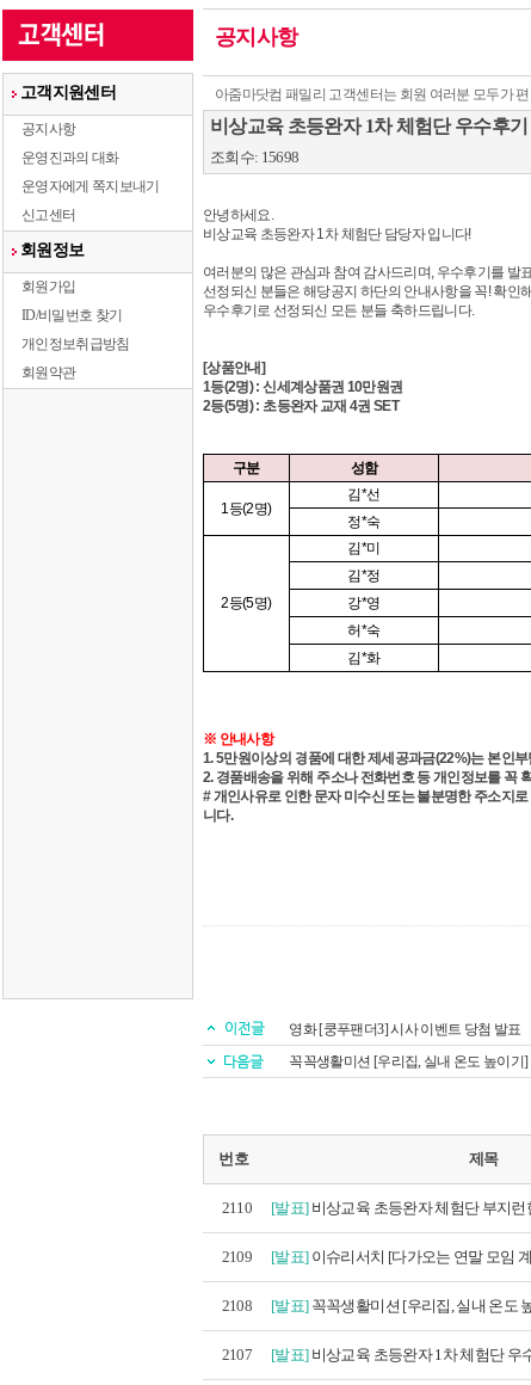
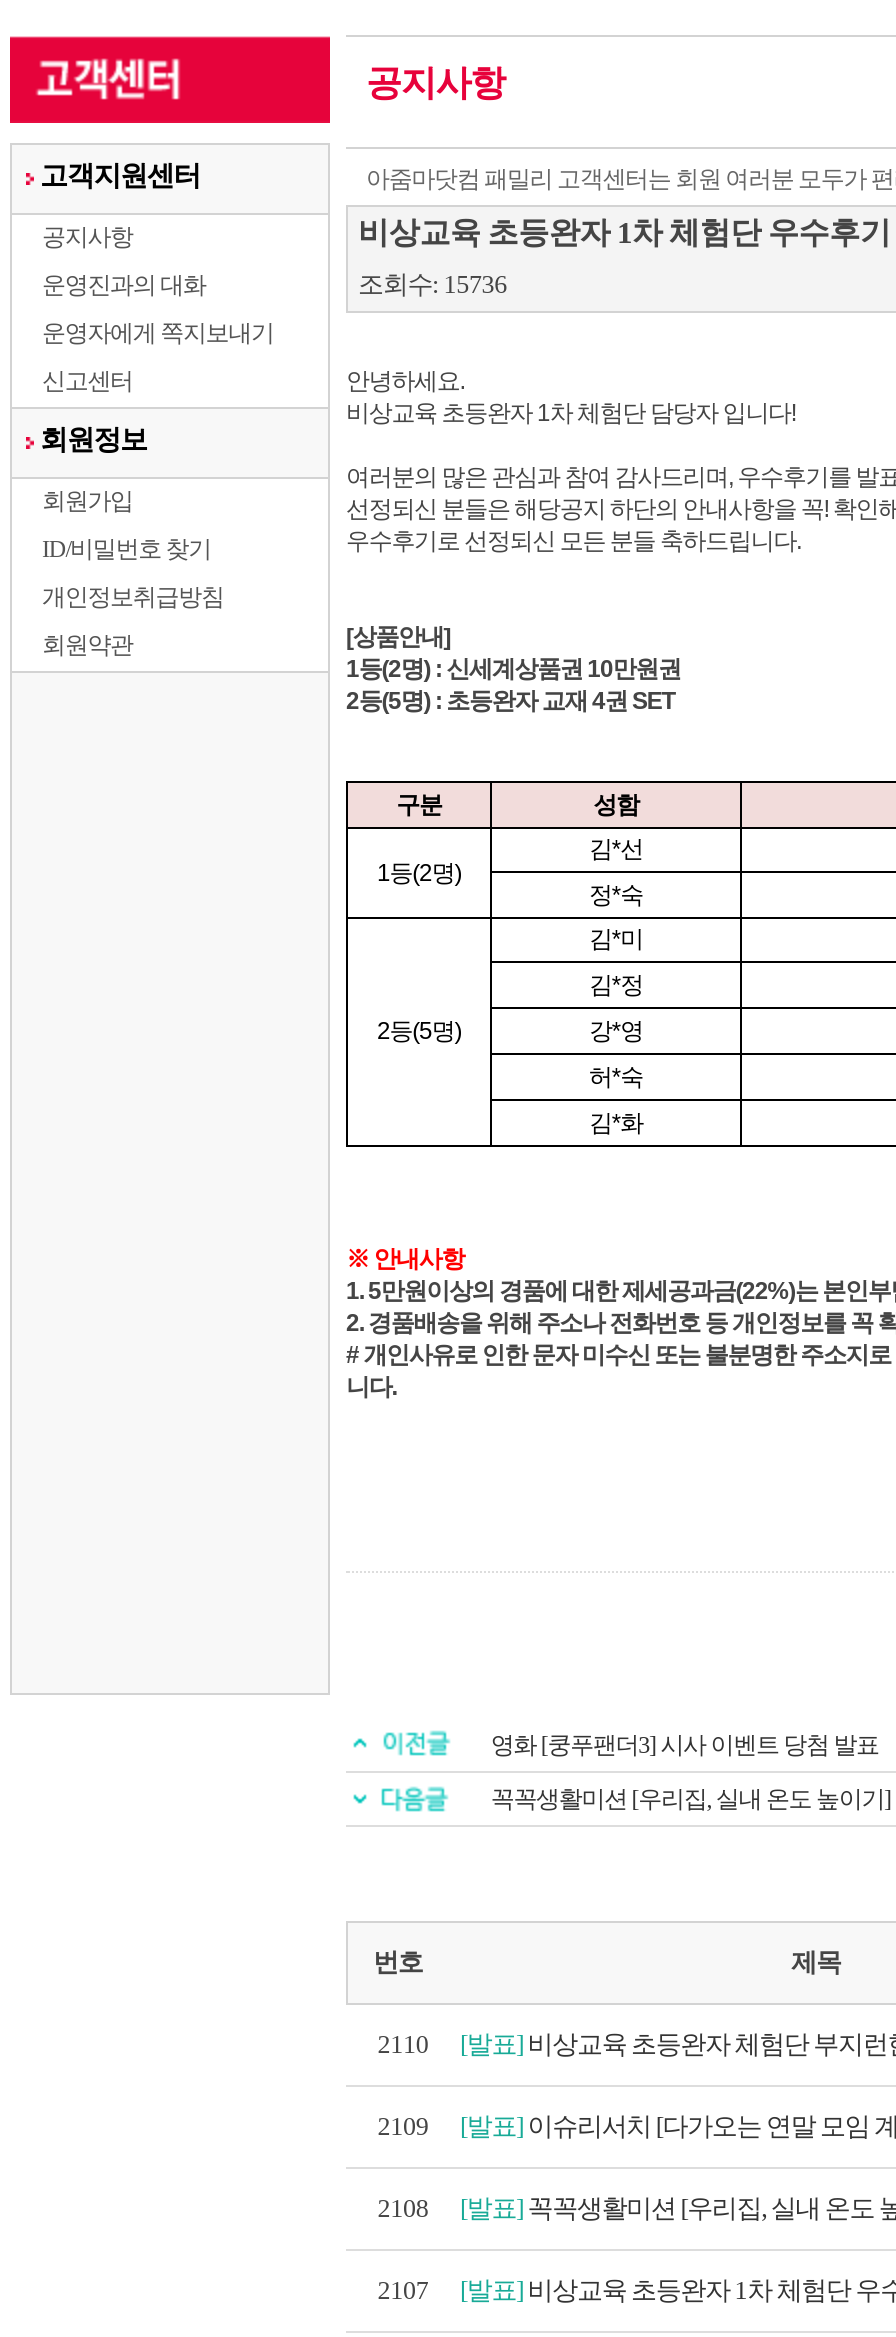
[210,148,299,166] 조회수: 15698 -> [358,269,507,299] 조회수: 15736

